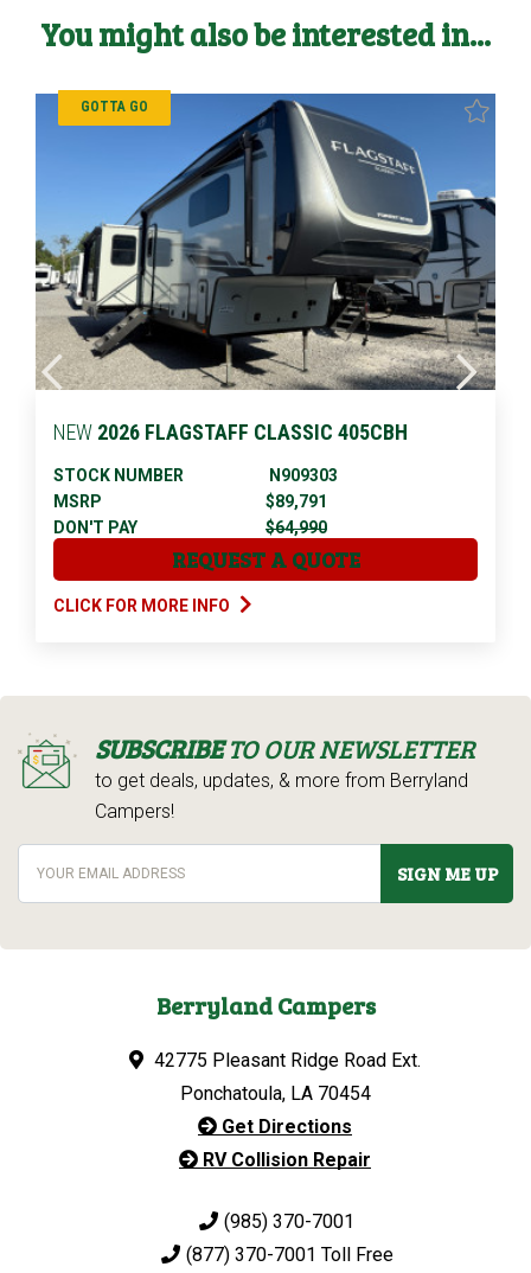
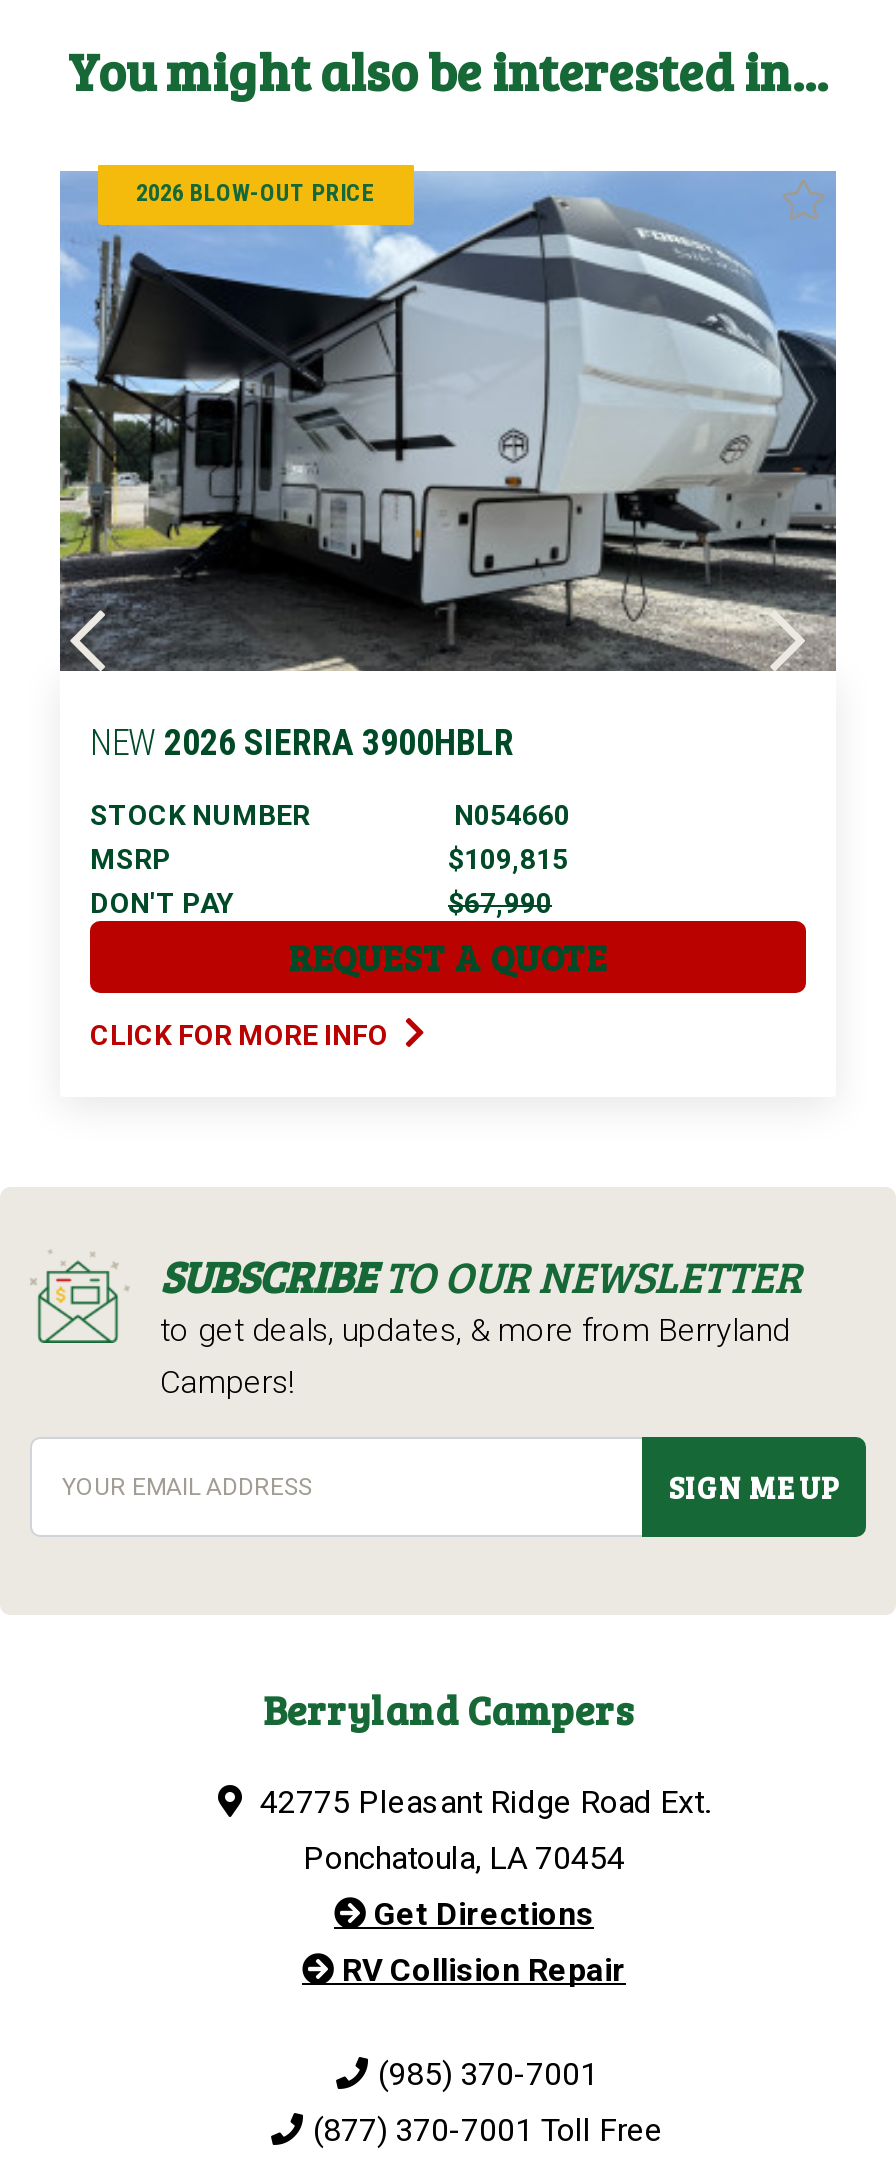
[36,90,497,390] [image] | GOTTA GO -> [60,163,838,671] [image] | 2026 BLOW-OUT PRICE
[53,419,408,444] NEW 2026 FLAGSTAFF CLASSIC 405CBH -> [90,720,514,762] NEW 2026 SIERRA 3900HBLR
[269,465,338,484] N909303 -> [454,798,570,830] N054660
[265,491,327,510] $89,791 -> [448,842,568,874] $109,815
[265,517,327,536] $64,990 -> [448,886,552,918] $67,990

